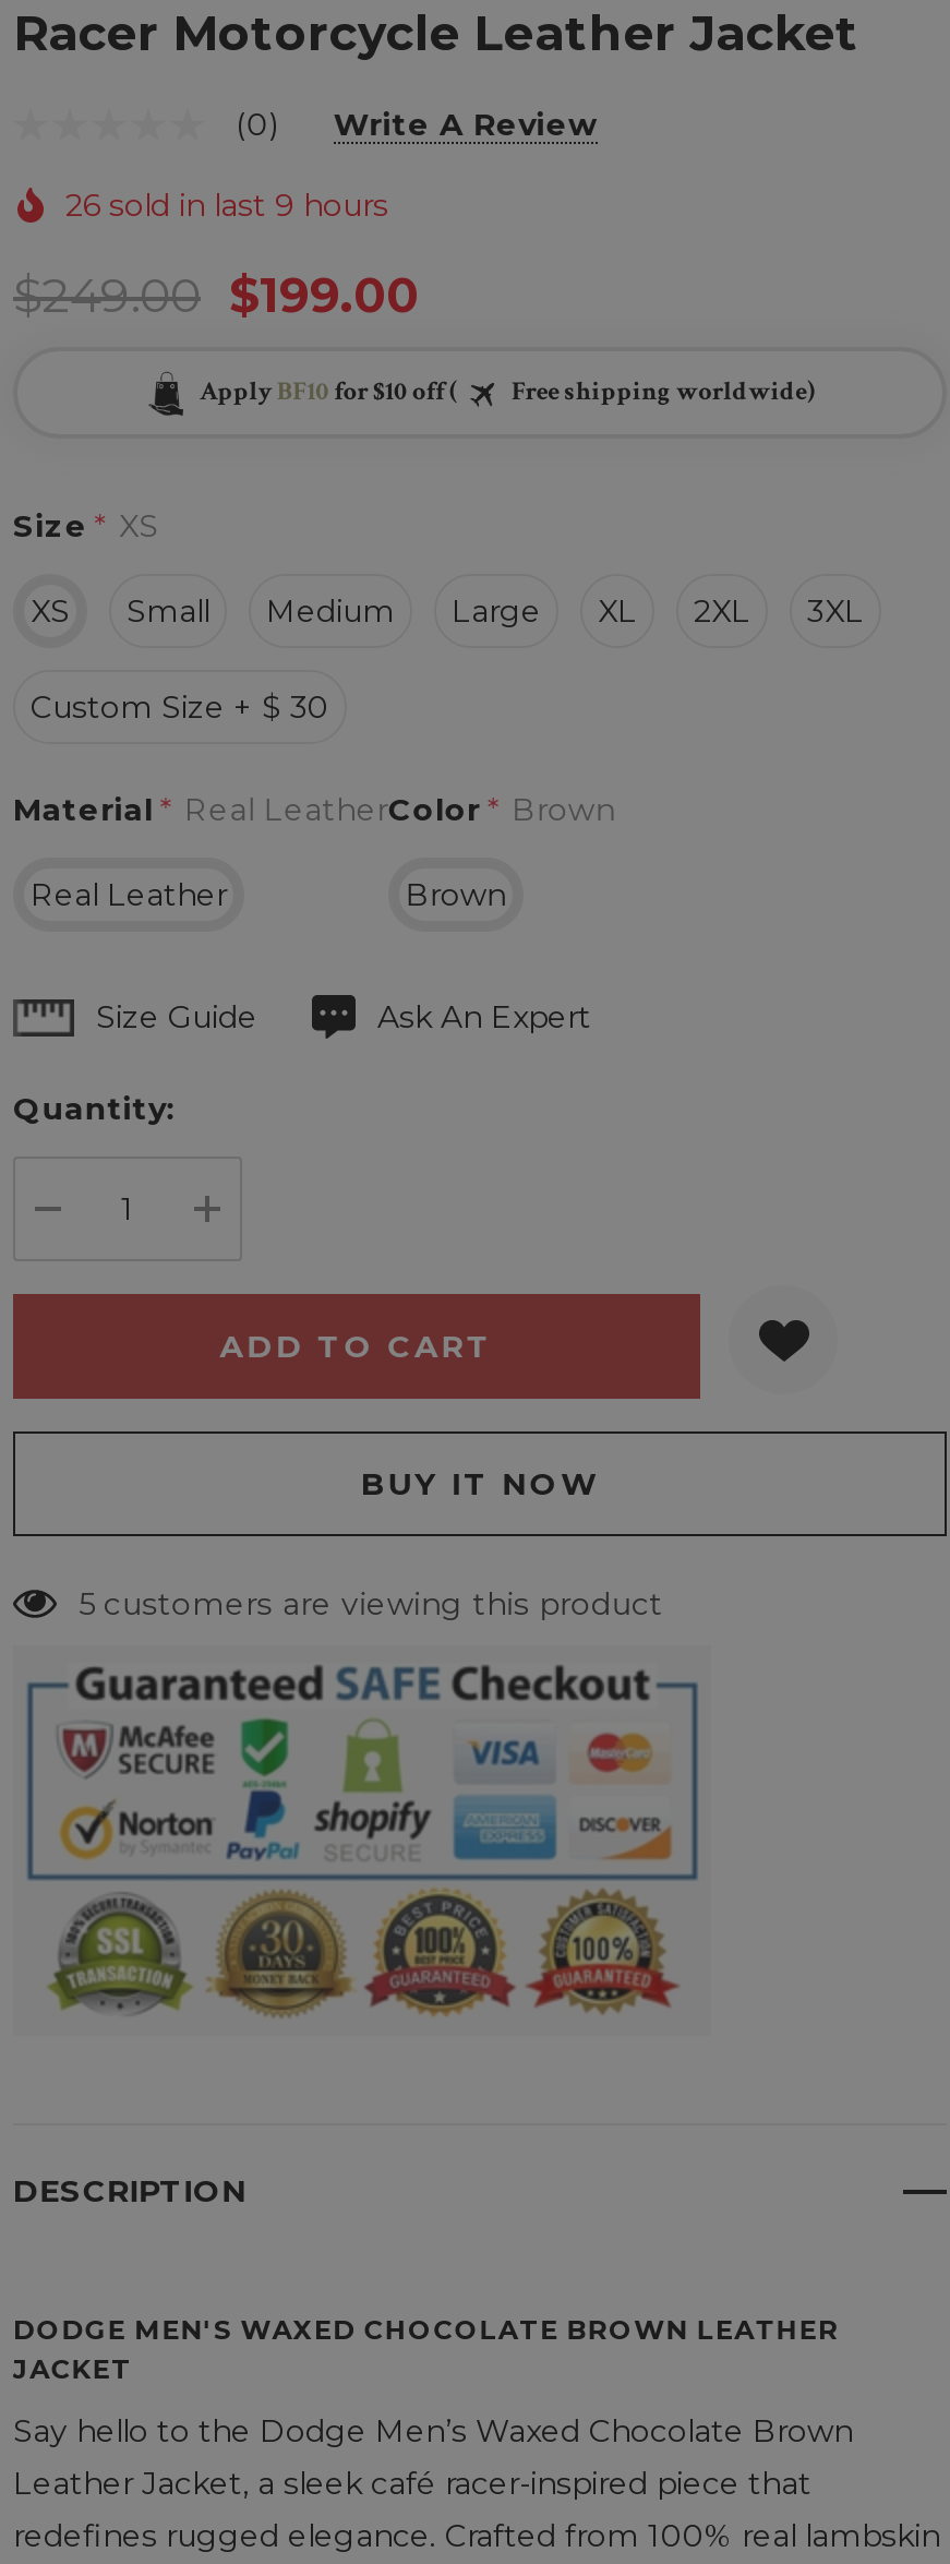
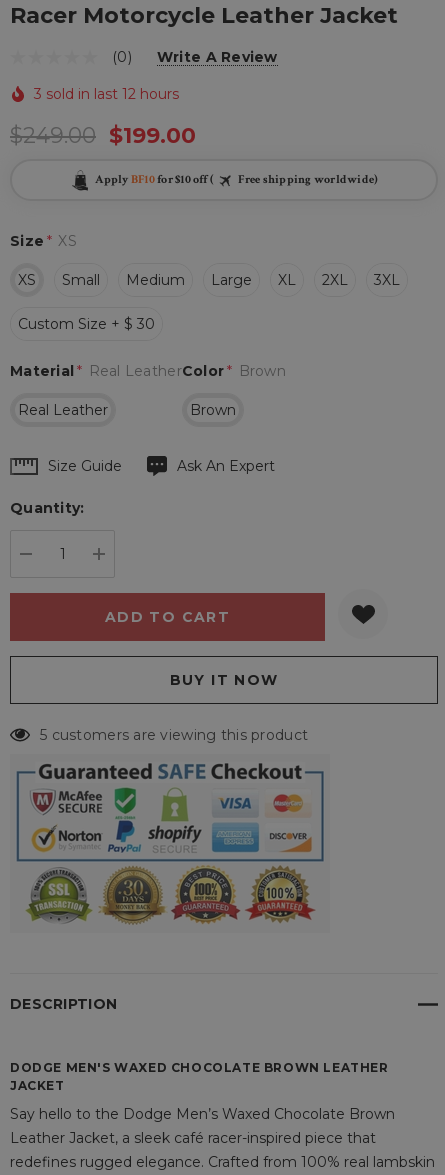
[65,186,388,226] 26 sold in last 9 hours -> [34,85,179,103] 3 sold in last 12 hours

